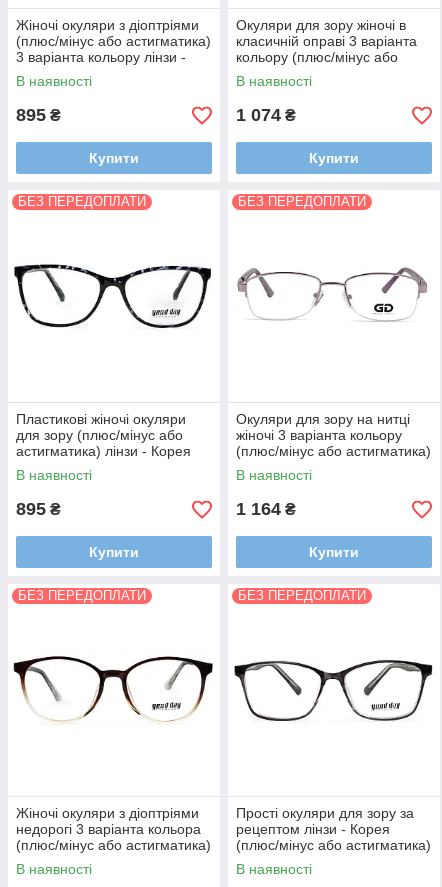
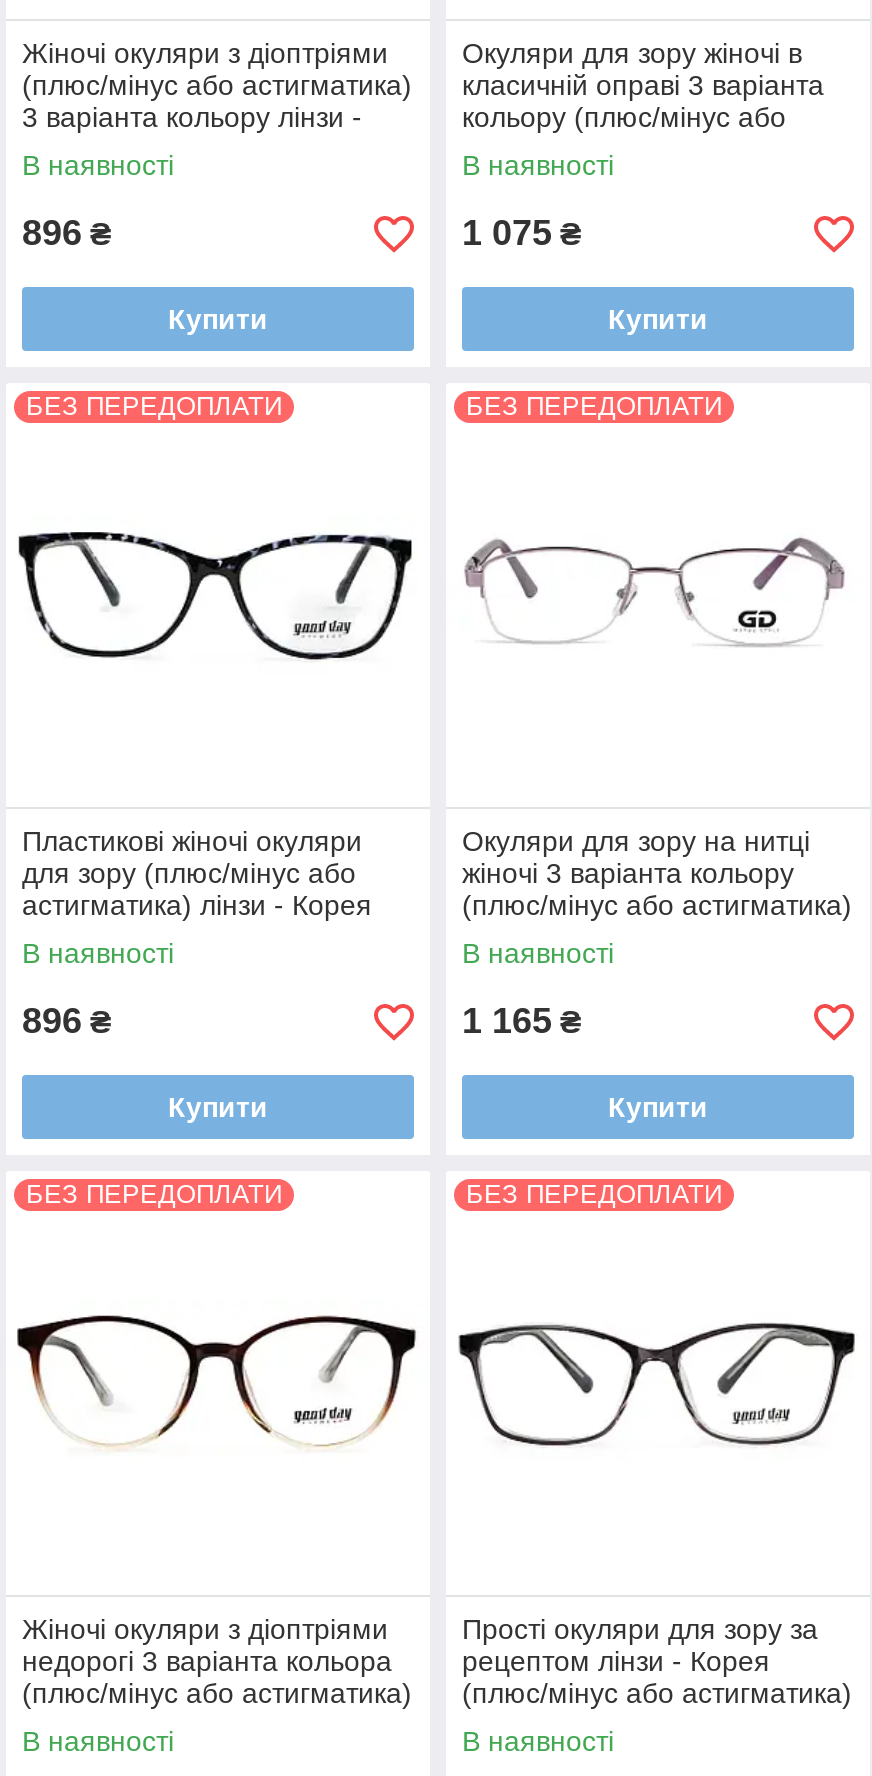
[16,105,61,125] 895 ₴ -> [22,213,112,253] 896 ₴
[236,105,296,125] 1 074 ₴ -> [462,213,582,253] 1 075 ₴
[16,499,61,519] 895 ₴ -> [22,1001,112,1041] 896 ₴
[236,499,296,519] 1 164 ₴ -> [462,1001,582,1041] 1 165 ₴

